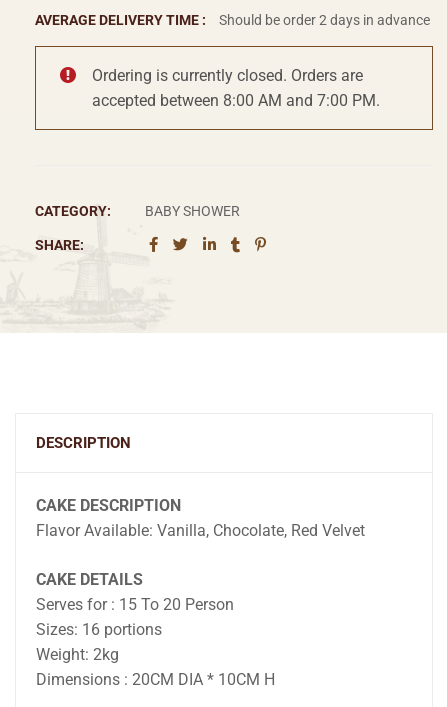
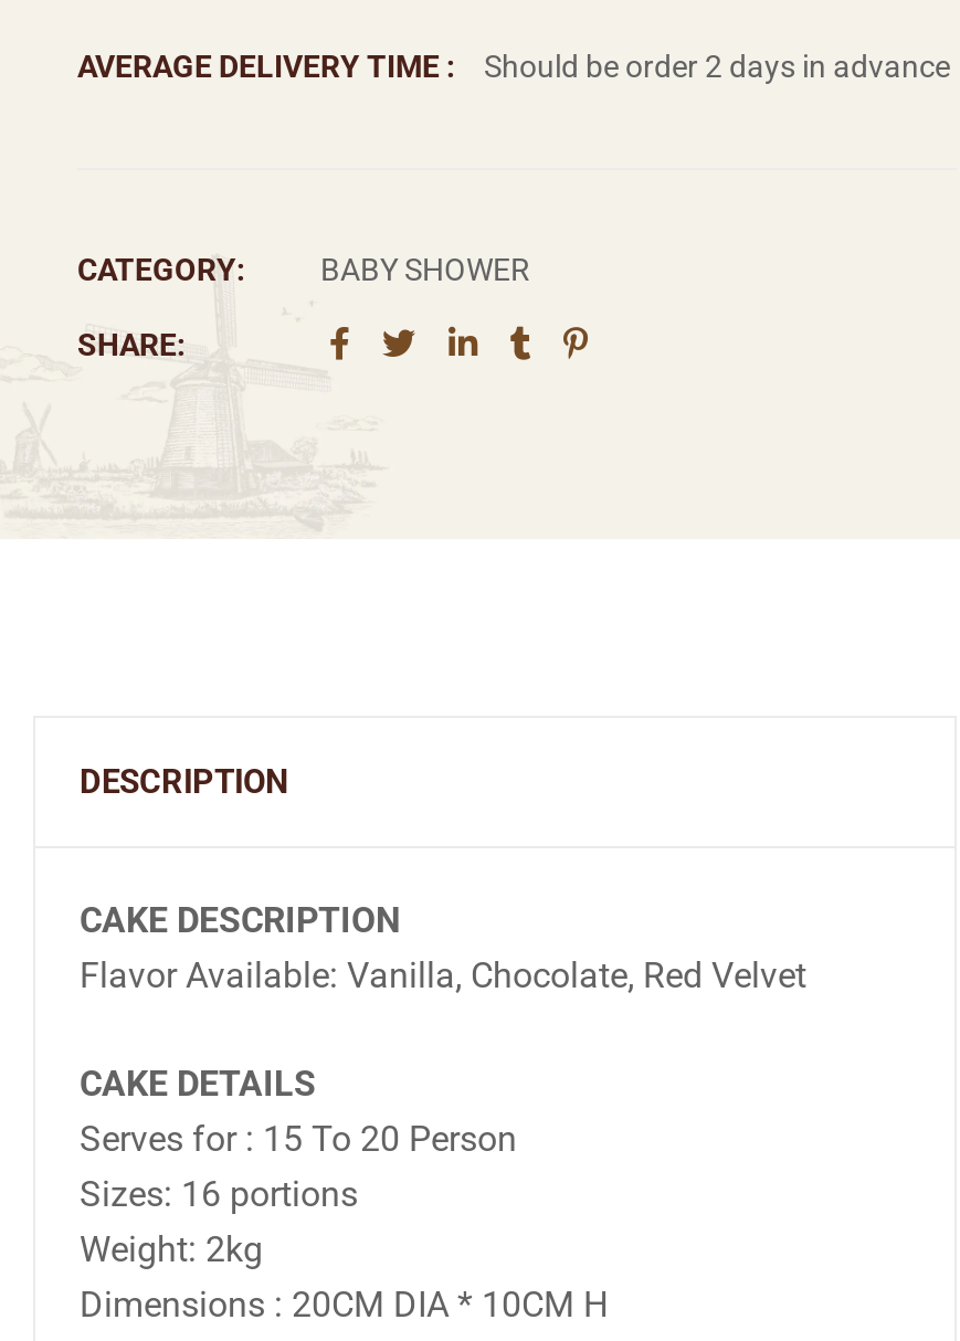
[34,45,434,131] [image] | Ordering is currently closed. Orders are | accepted between 8:00 AM and 7:00 PM. -> none

